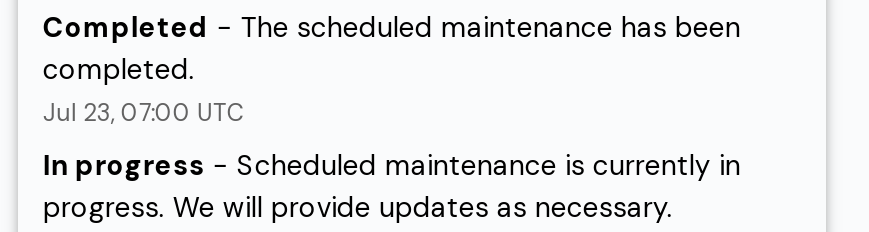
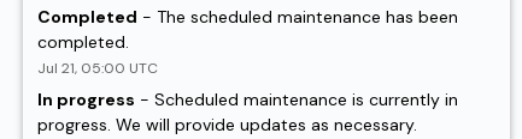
[43,98,245,130] Jul 23, 07:00 UTC -> [38,59,158,78] Jul 21, 05:00 UTC

